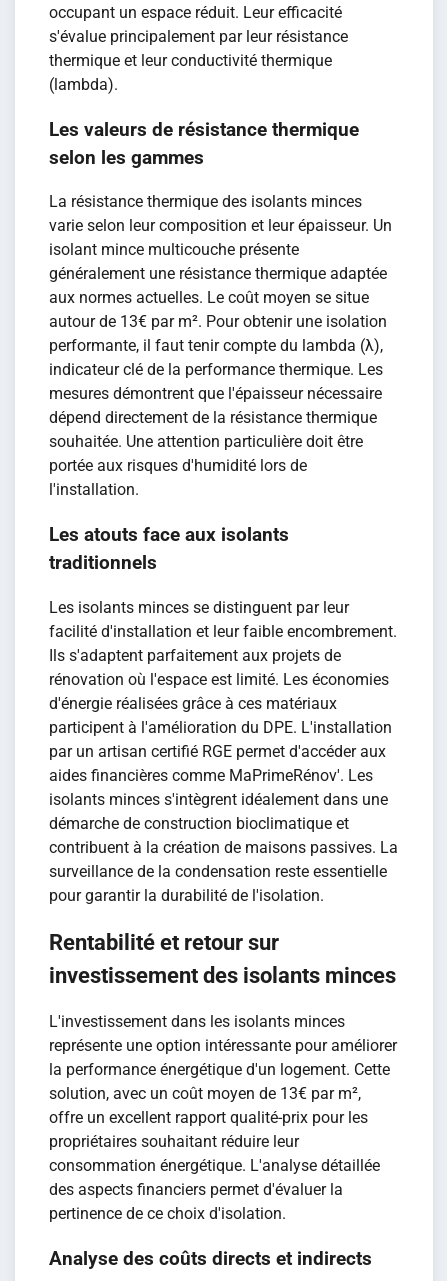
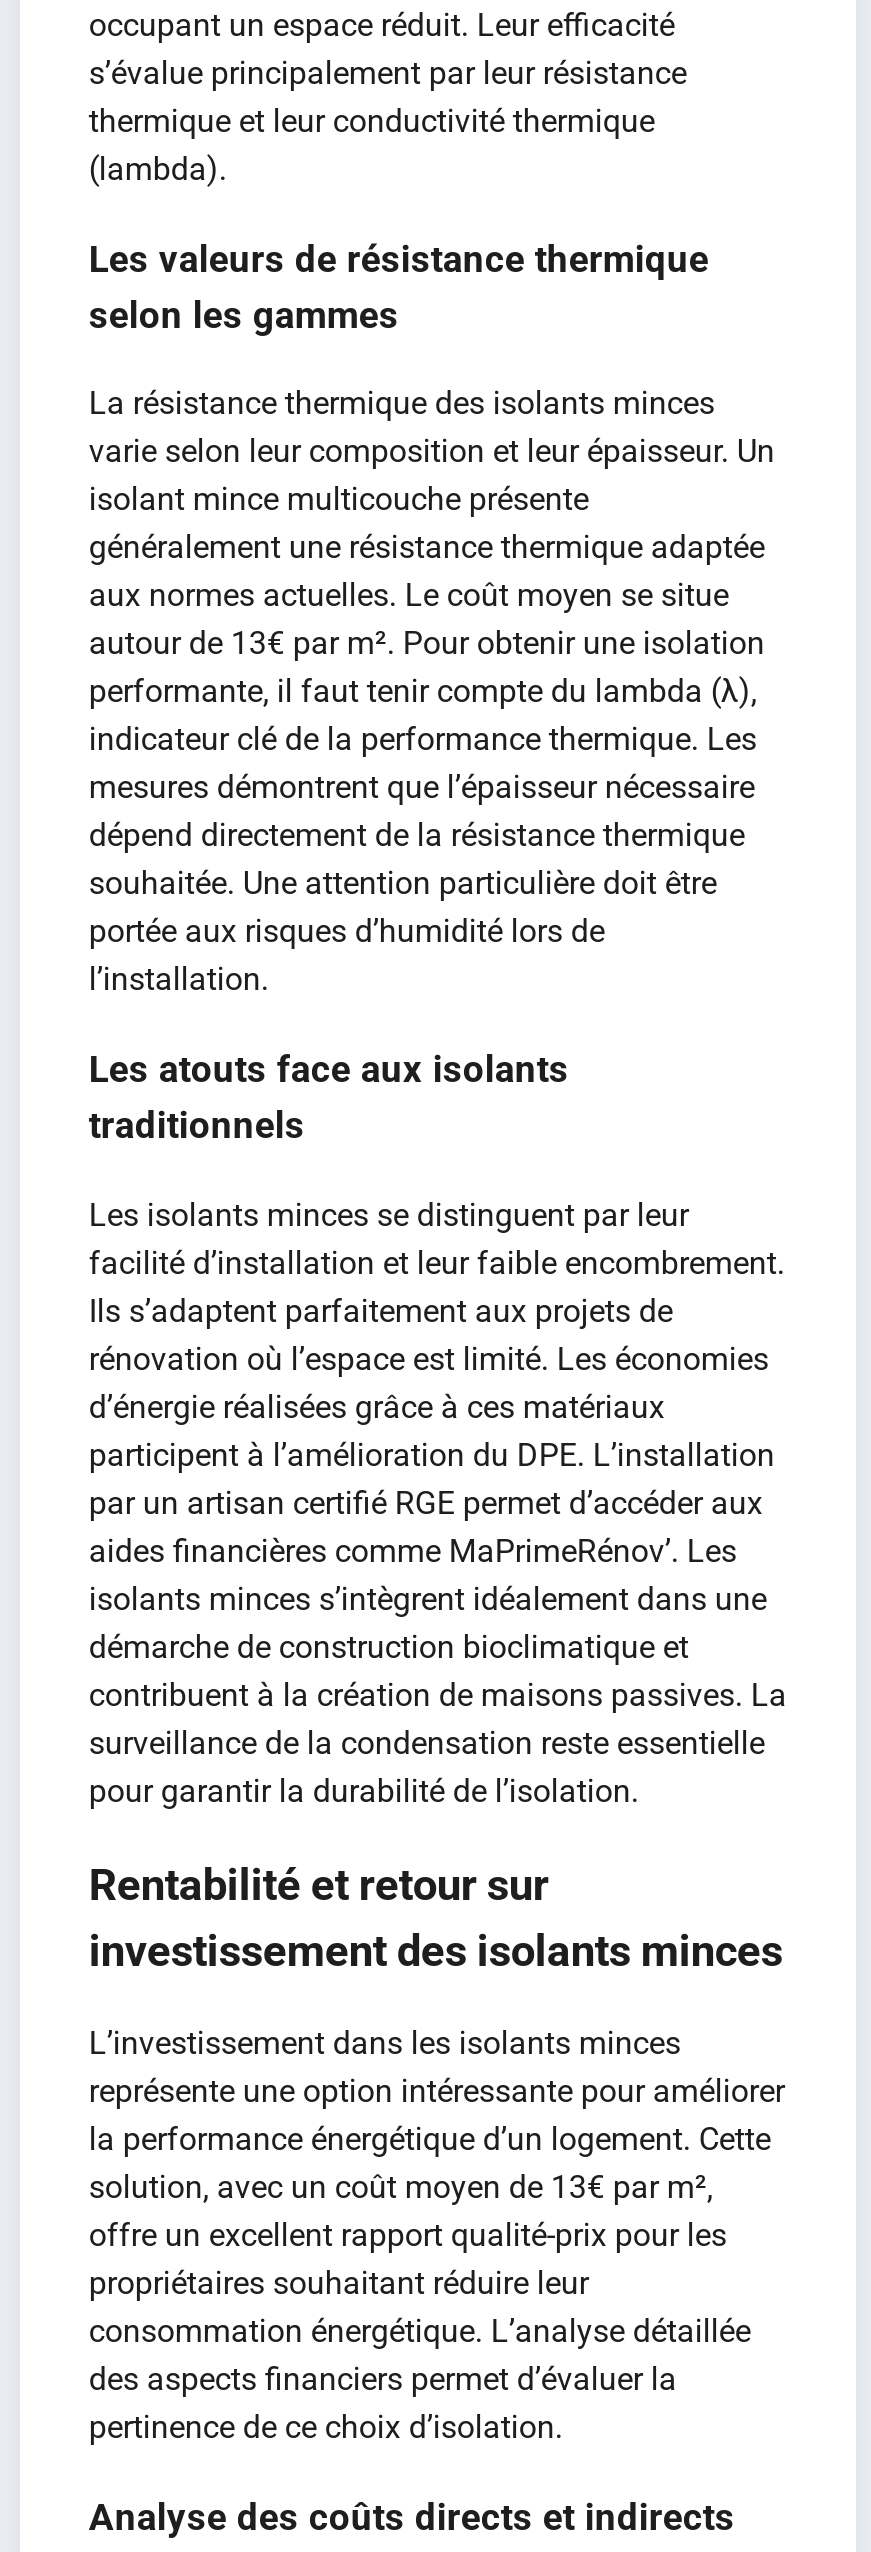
[49,27,348,46] s'évalue principalement par leur résistance -> [89,54,687,92] s’évalue principalement par leur résistance
[49,384,382,403] mesures démontrent que l'épaisseur nécessaire -> [89,768,755,806] mesures démontrent que l’épaisseur nécessaire
[49,456,307,499] portée aux risques d'humidité lors de | l'installation. -> [89,912,605,998] portée aux risques d’humidité lors de | l’installation.
[49,622,397,641] facilité d'installation et leur faible encombrement. -> [89,1243,785,1281] facilité d’installation et leur faible encombrement.
[49,646,341,665] Ils s'adaptent parfaitement aux projets de -> [89,1291,673,1329] Ils s’adaptent parfaitement aux projets de
[49,670,389,689] rénovation où l'espace est limité. Les économies -> [89,1339,769,1377] rénovation où l’espace est limité. Les économies
[49,694,337,713] d'énergie réalisées grâce à ces matériaux -> [89,1387,665,1425] d’énergie réalisées grâce à ces matériaux
[49,718,392,737] participent à l'amélioration du DPE. L'installation -> [89,1435,775,1473] participent à l’amélioration du DPE. L’installation
[49,742,386,761] par un artisan certifié RGE permet d'accéder aux -> [89,1483,763,1521] par un artisan certifié RGE permet d’accéder aux
[49,766,373,785] aides financières comme MaPrimeRénov'. Les -> [89,1531,737,1569] aides financières comme MaPrimeRénov’. Les
[49,790,388,809] isolants minces s'intègrent idéalement dans une -> [89,1579,767,1617] isolants minces s’intègrent idéalement dans une
[49,886,324,905] pour garantir la durabilité de l'isolation. -> [89,1771,639,1809] pour garantir la durabilité de l’isolation.
[49,1012,345,1031] L'investissement dans les isolants minces -> [89,2024,681,2062] L’investissement dans les isolants minces
[49,1060,390,1079] la performance énergétique d'un logement. Cette -> [89,2120,771,2158] la performance énergétique d’un logement. Cette
[49,1156,380,1175] consommation énergétique. L'analyse détaillée -> [89,2312,751,2350] consommation énergétique. L’analyse détaillée
[49,1180,343,1199] des aspects financiers permet d'évaluer la -> [89,2360,677,2398] des aspects financiers permet d’évaluer la
[49,1204,286,1223] pertinence de ce choix d'isolation. -> [89,2408,563,2446] pertinence de ce choix d’isolation.

